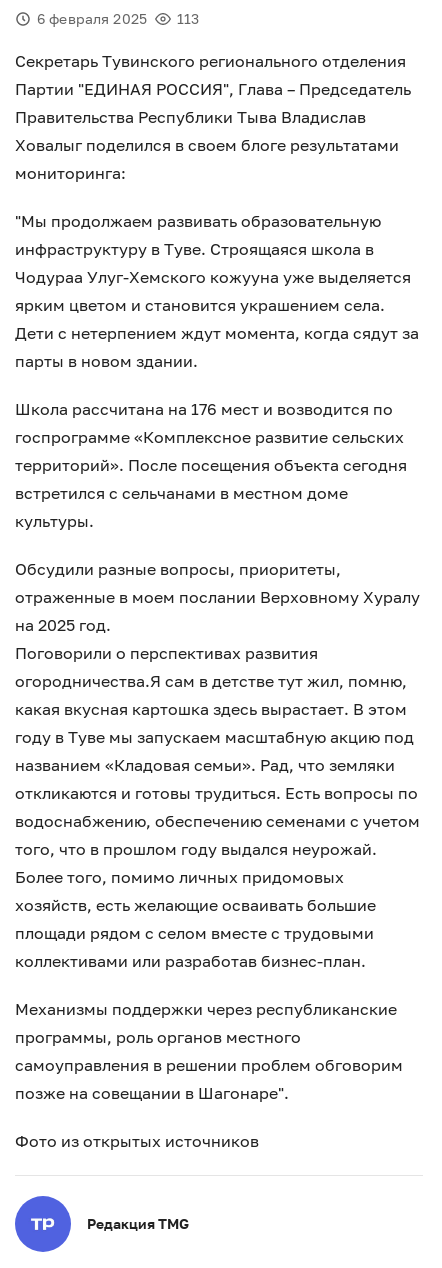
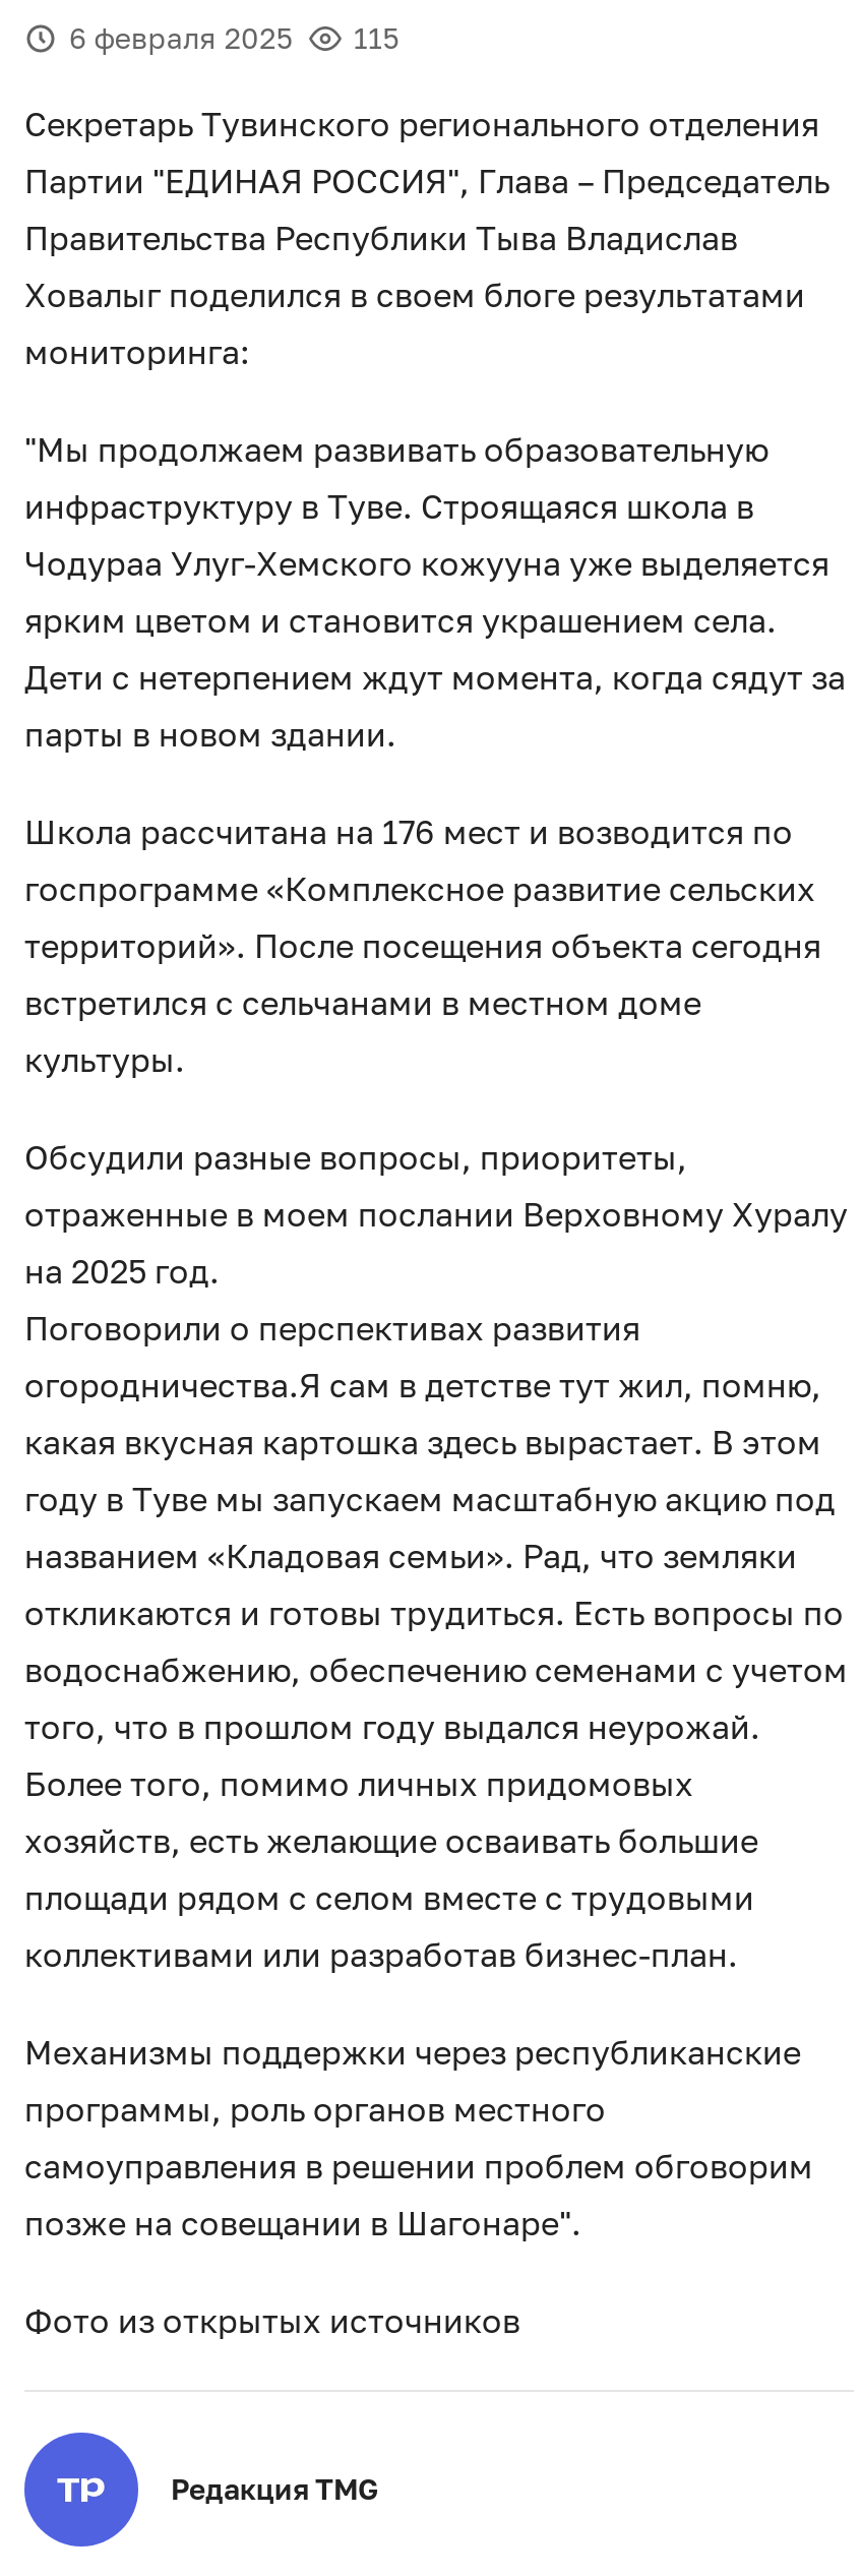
[37,10,199,27] 6 февраля 2025 113 -> [69,20,399,55] 6 февраля 2025 115

